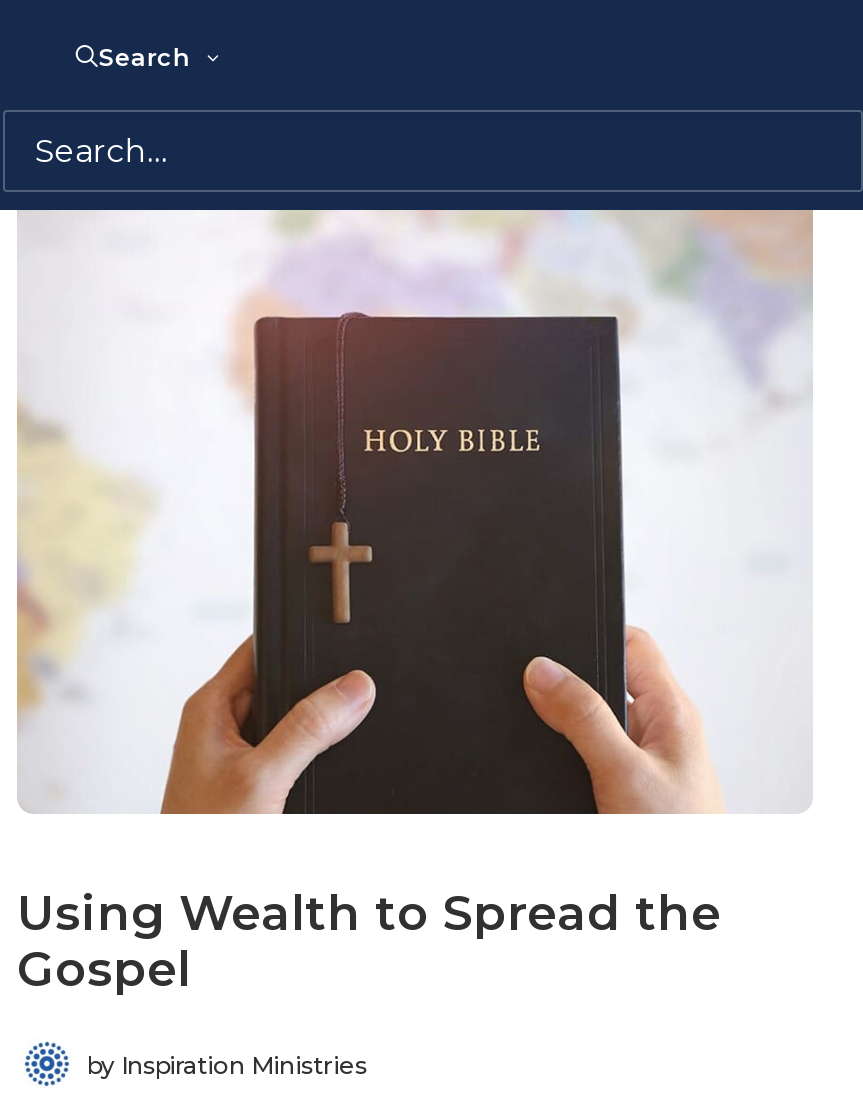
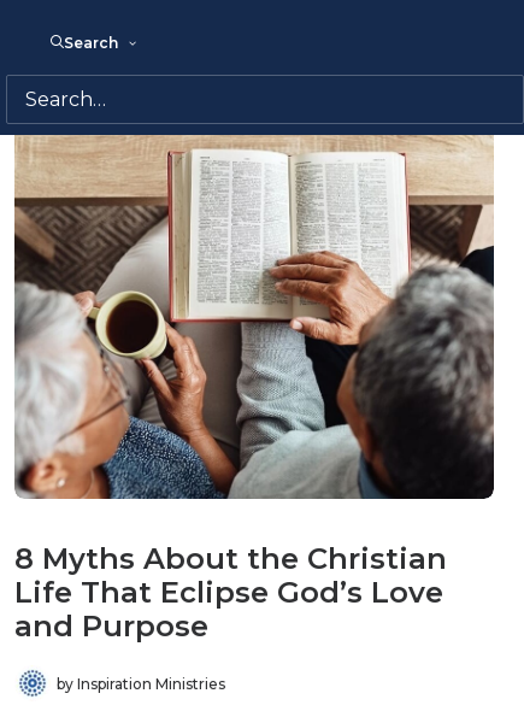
[17,208,813,999] [image] | Using Wealth to Spread the | Gospel -> [13,134,495,644] [image] | 8 Myths About the Christian | Life That Eclipse God’s Love | and Purpose

